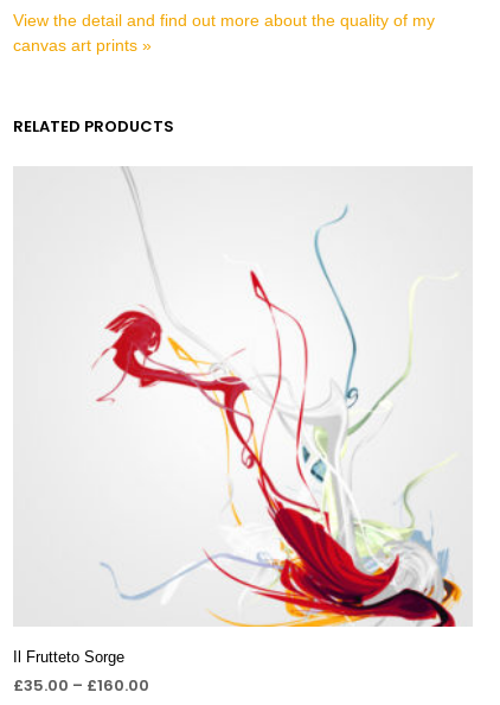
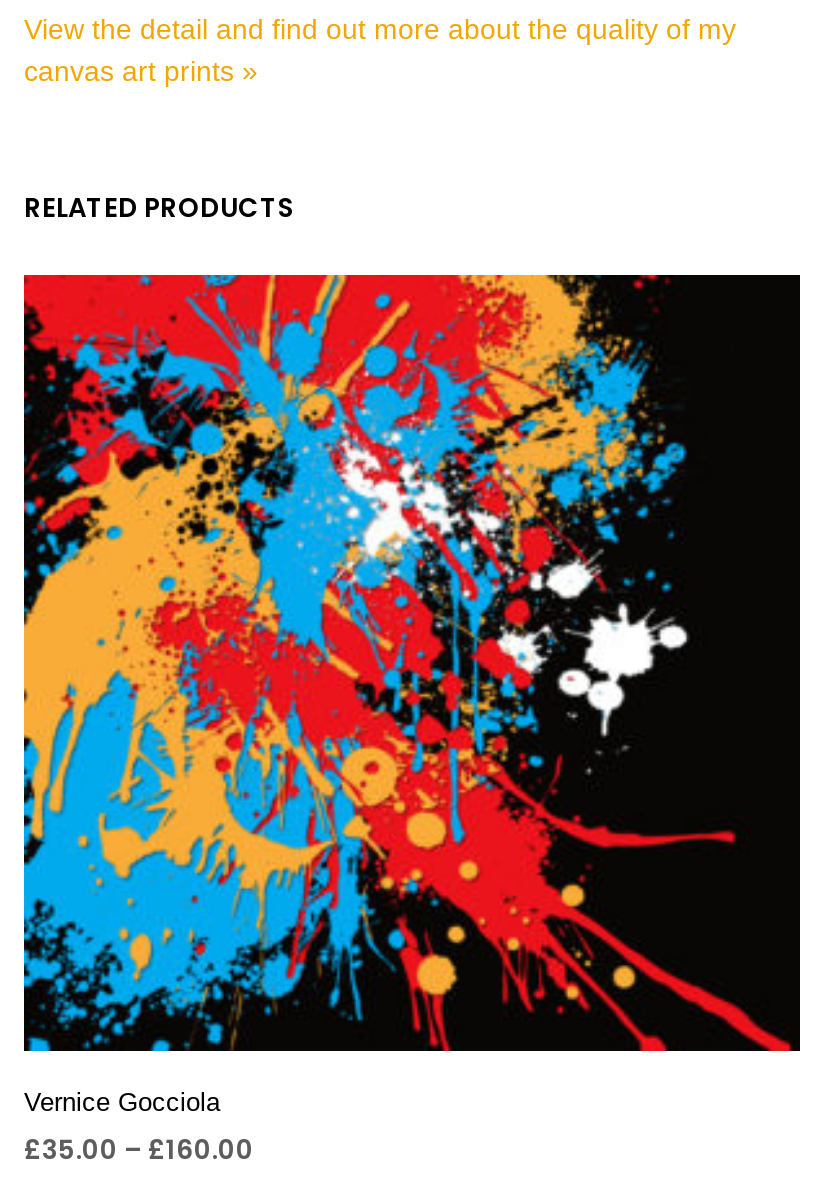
[13,166,473,666] [image] | Il Frutteto Sorge -> [22,273,802,1117] [image] | Vernice Gocciola

